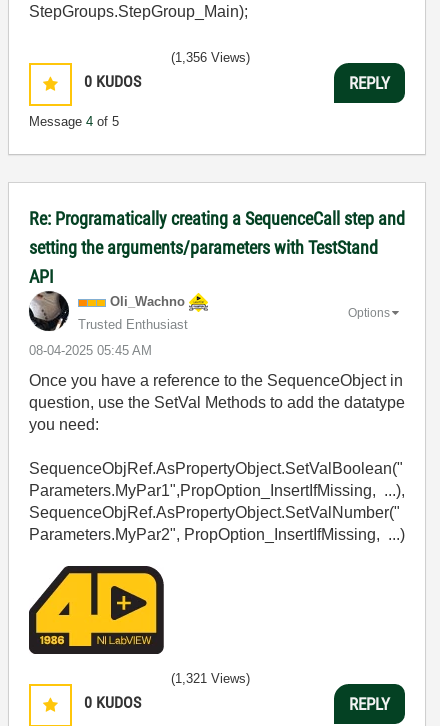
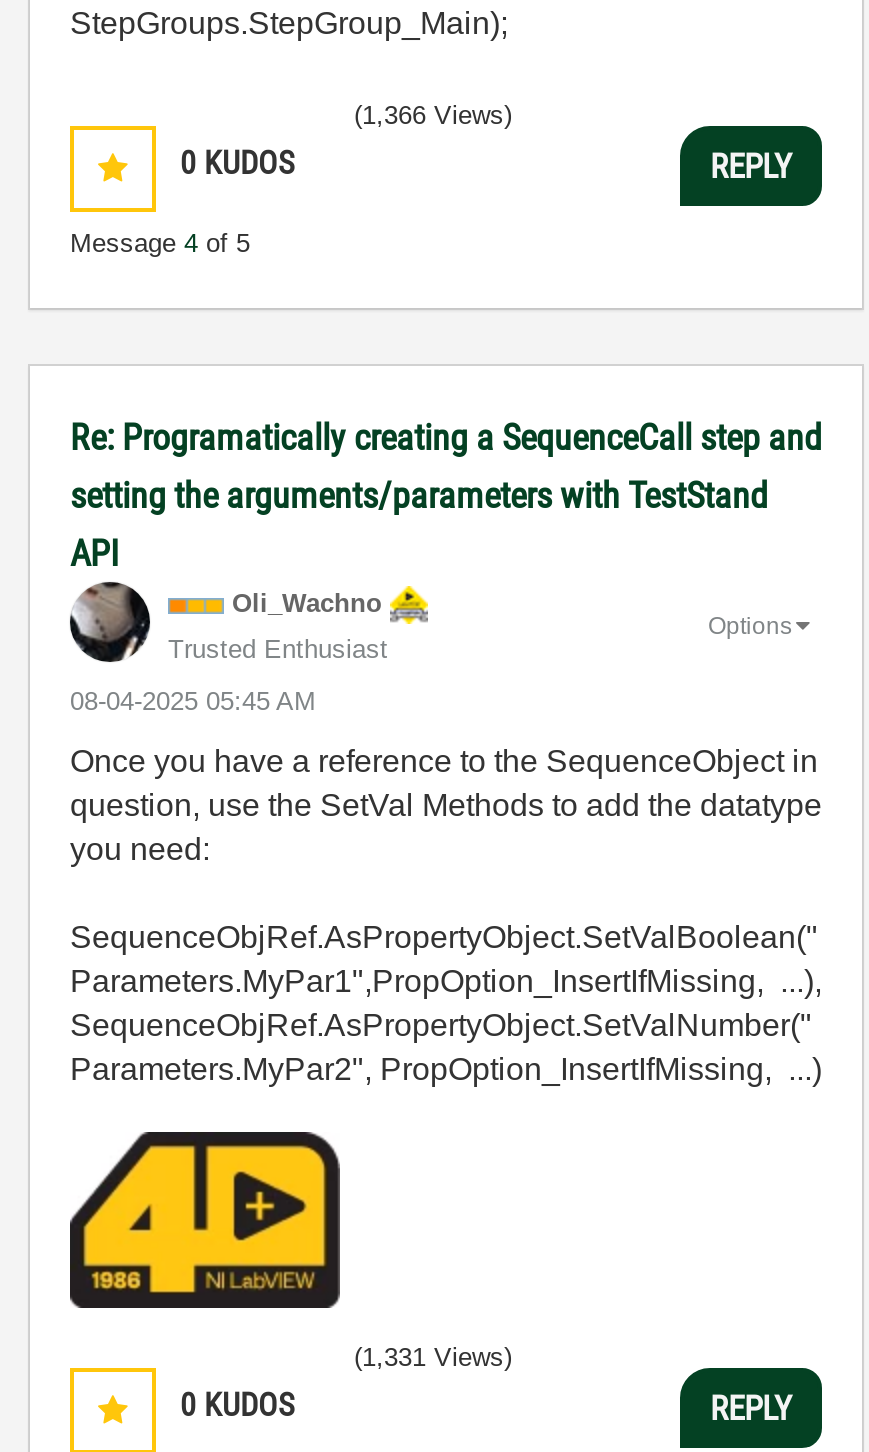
[171,50,250,65] (1,356 Views) -> [354,100,512,130] (1,366 Views)
[171,671,250,686] (1,321 Views) -> [354,1342,512,1372] (1,331 Views)

